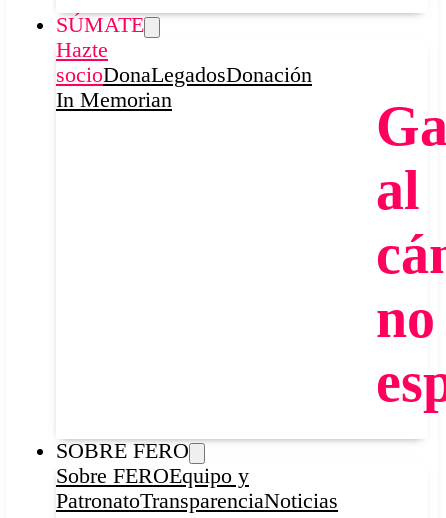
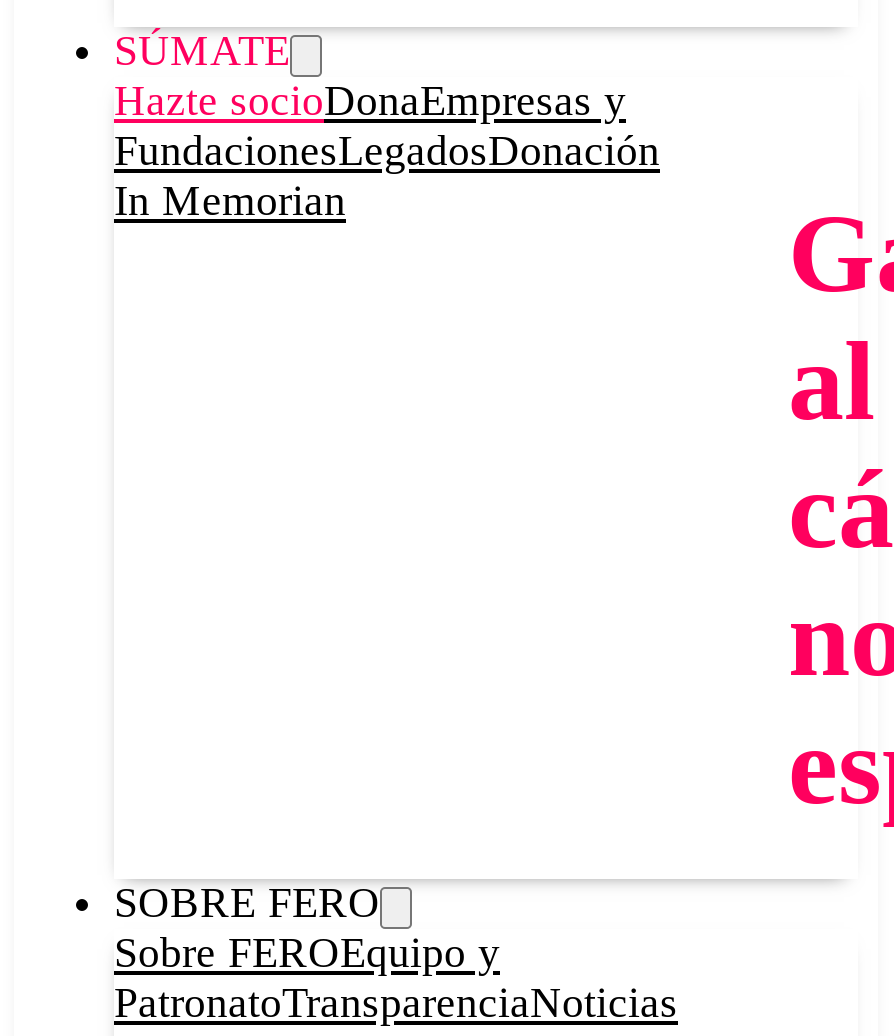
[56,38,312,87] Hazte | socioDonaLegadosDonación -> [114,76,660,174] Hazte socioDonaEmpresas y | FundacionesLegadosDonación

